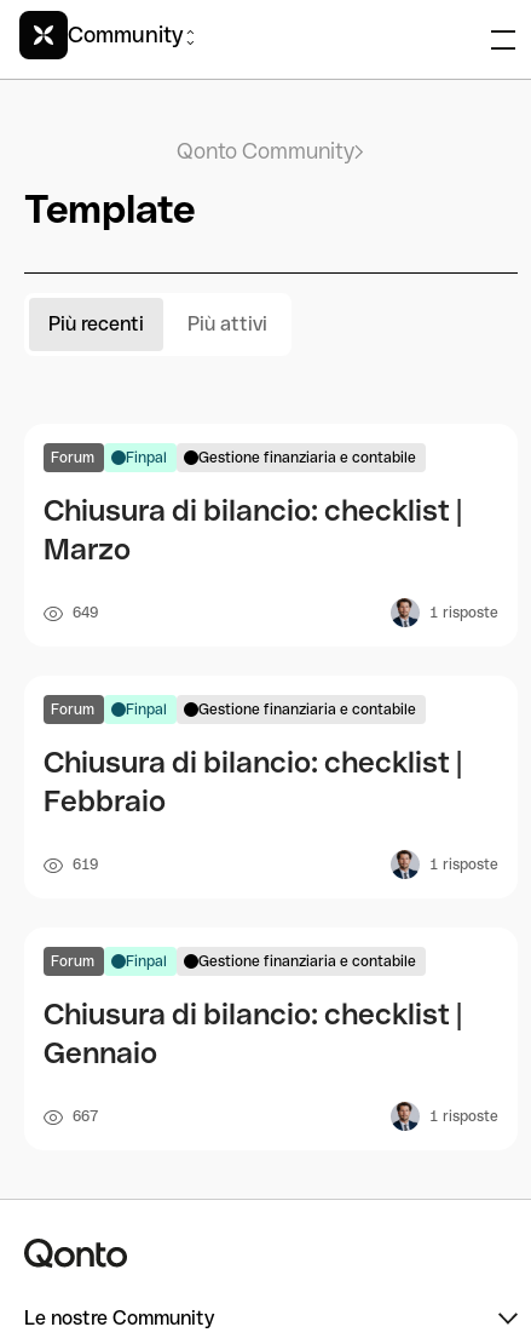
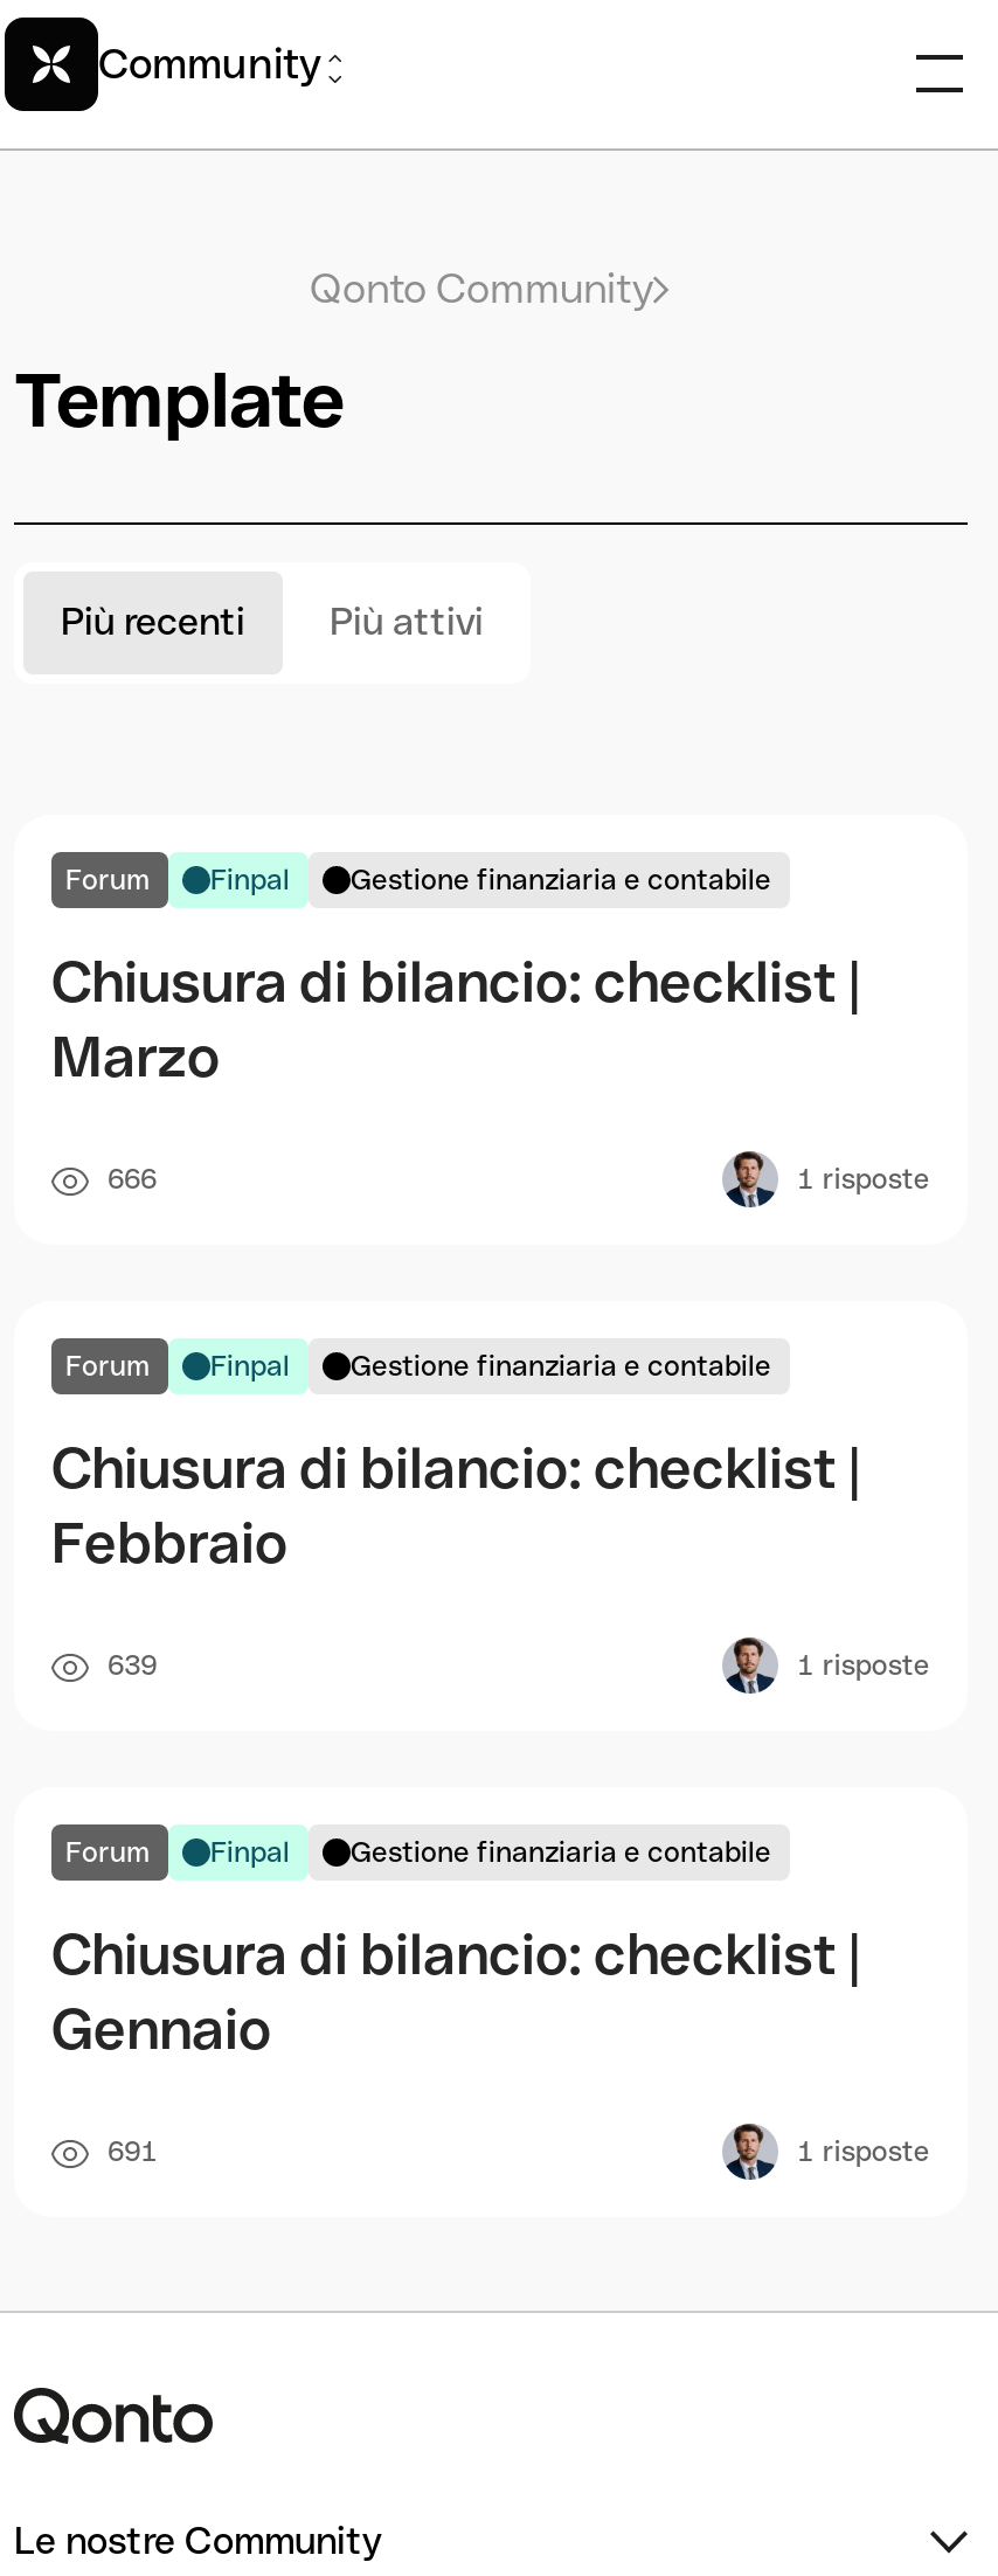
[73,604,98,621] 649 -> [108,1163,157,1196] 666
[73,856,98,873] 619 -> [108,1649,157,1682] 639
[73,1108,98,1125] 667 -> [108,2135,157,2168] 691

